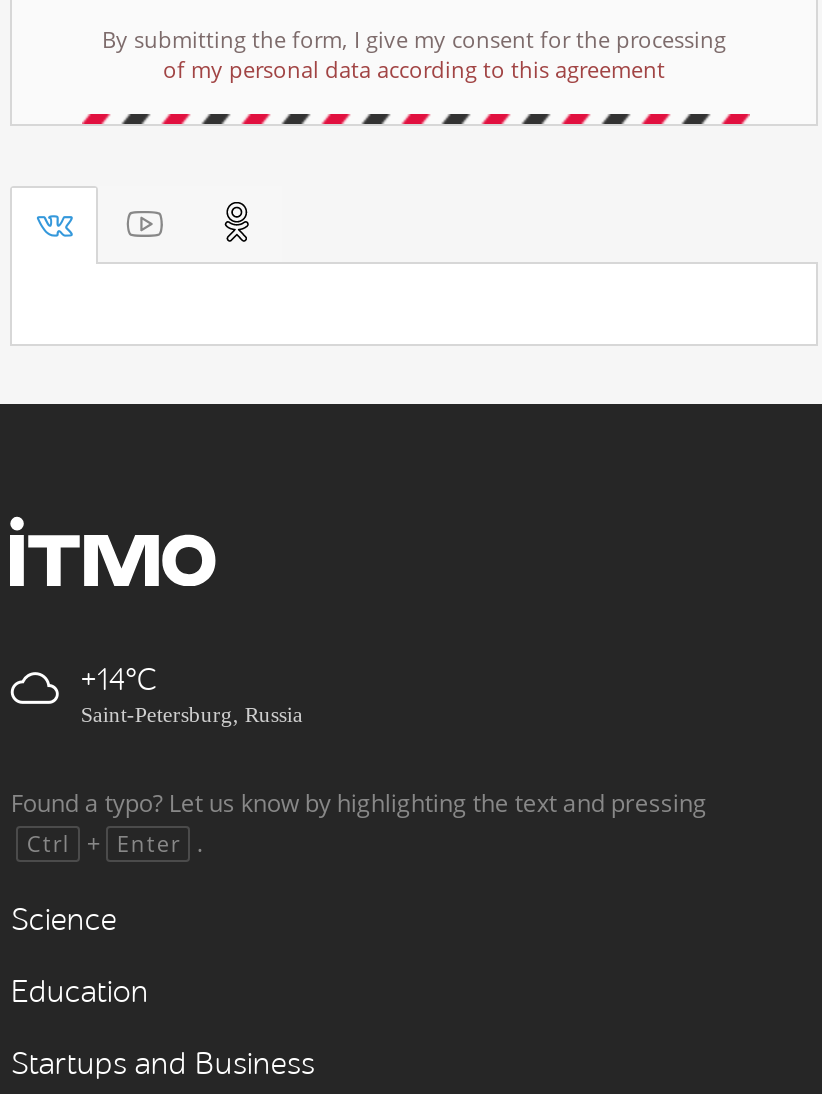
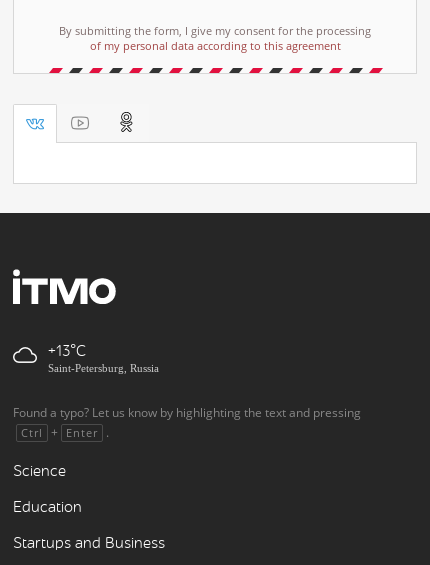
[81,662,125,700] +14 -> [48,342,70,361] +13

